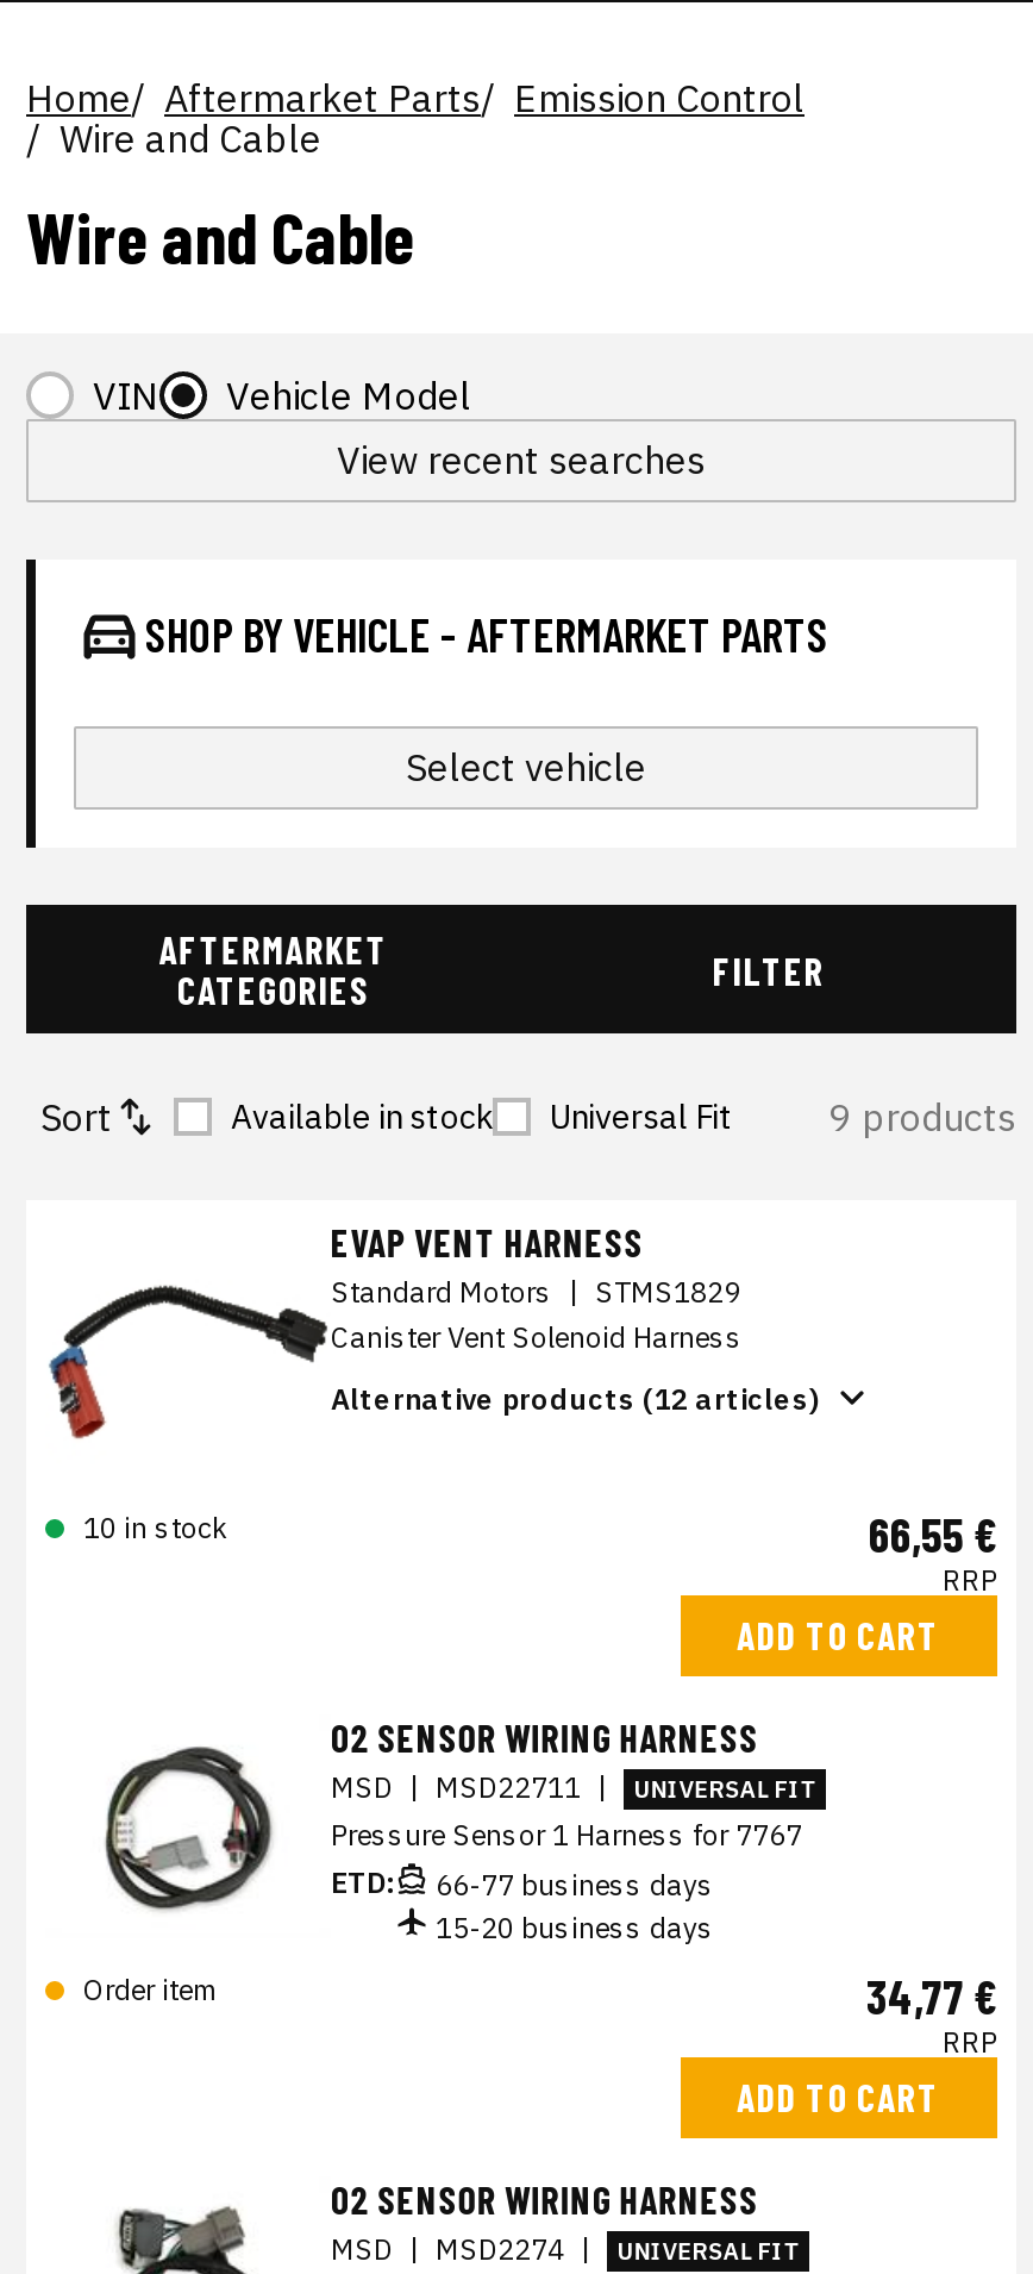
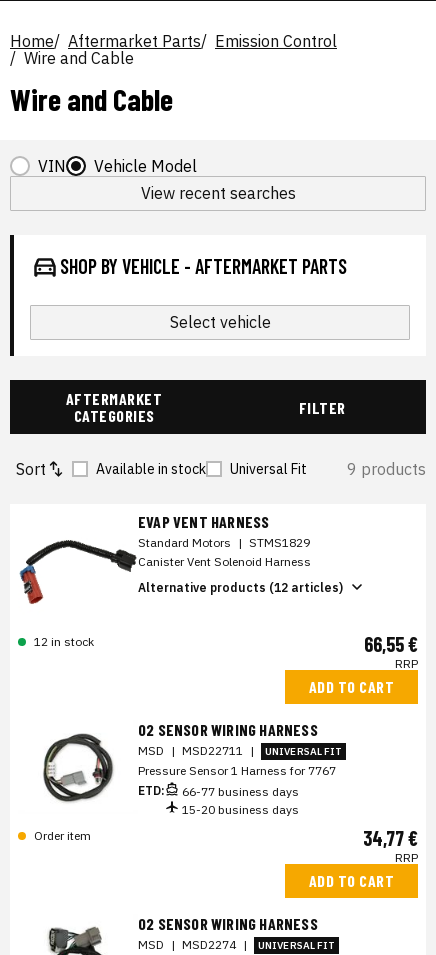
[83,1510,226,1545] 10 in stock -> [34,634,94,649] 12 in stock

